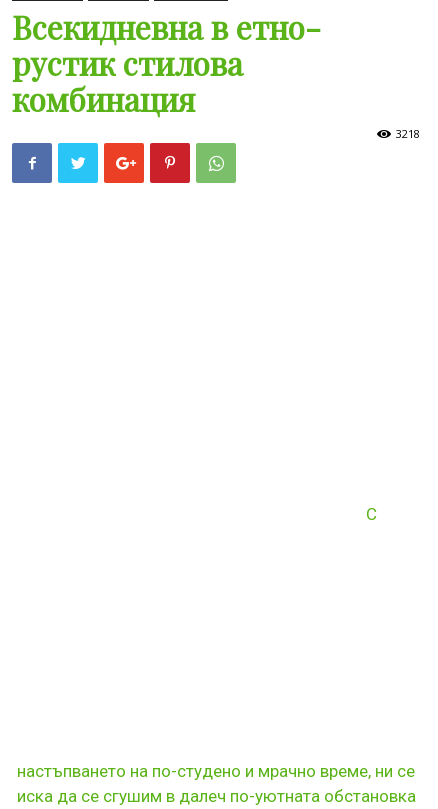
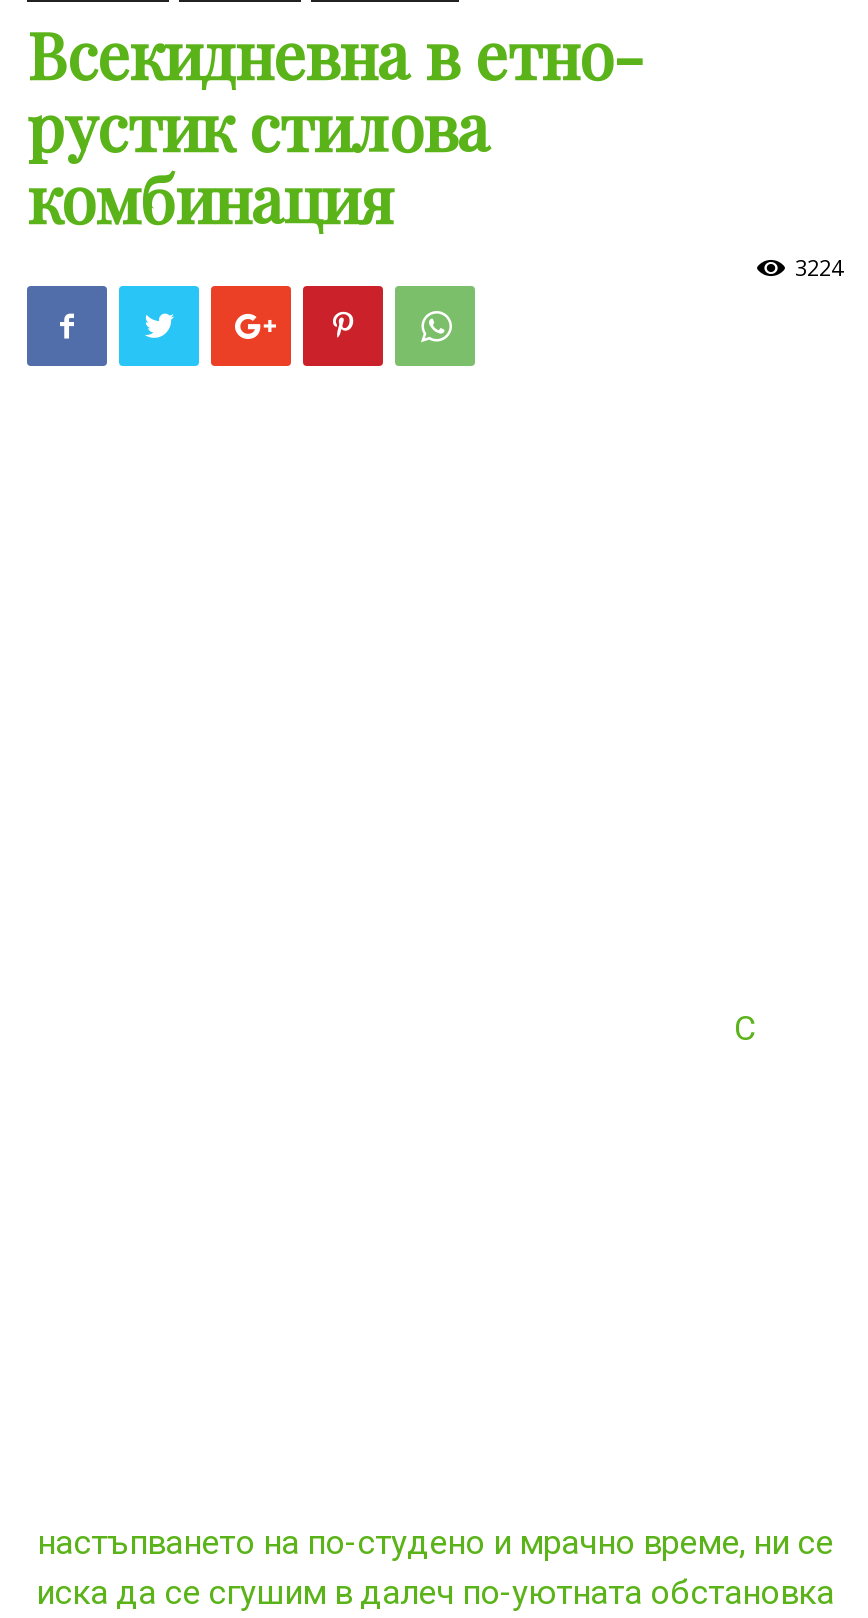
[396,126,420,141] 3218 -> [795,252,843,282] 3224

